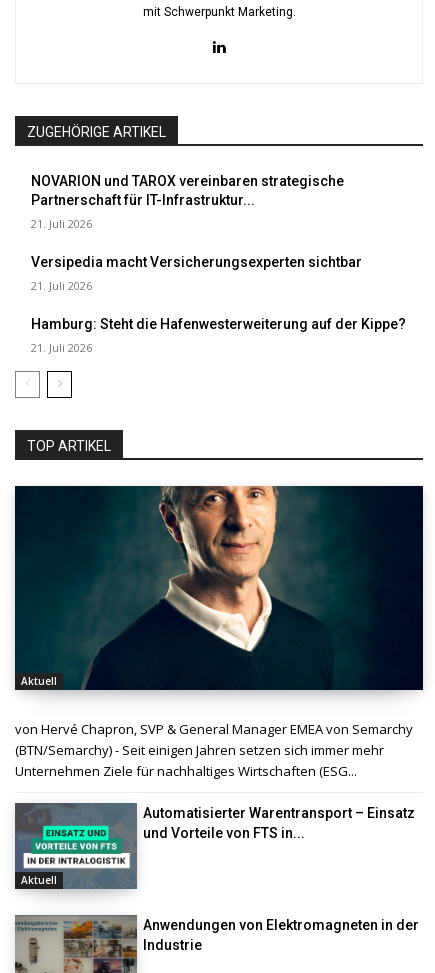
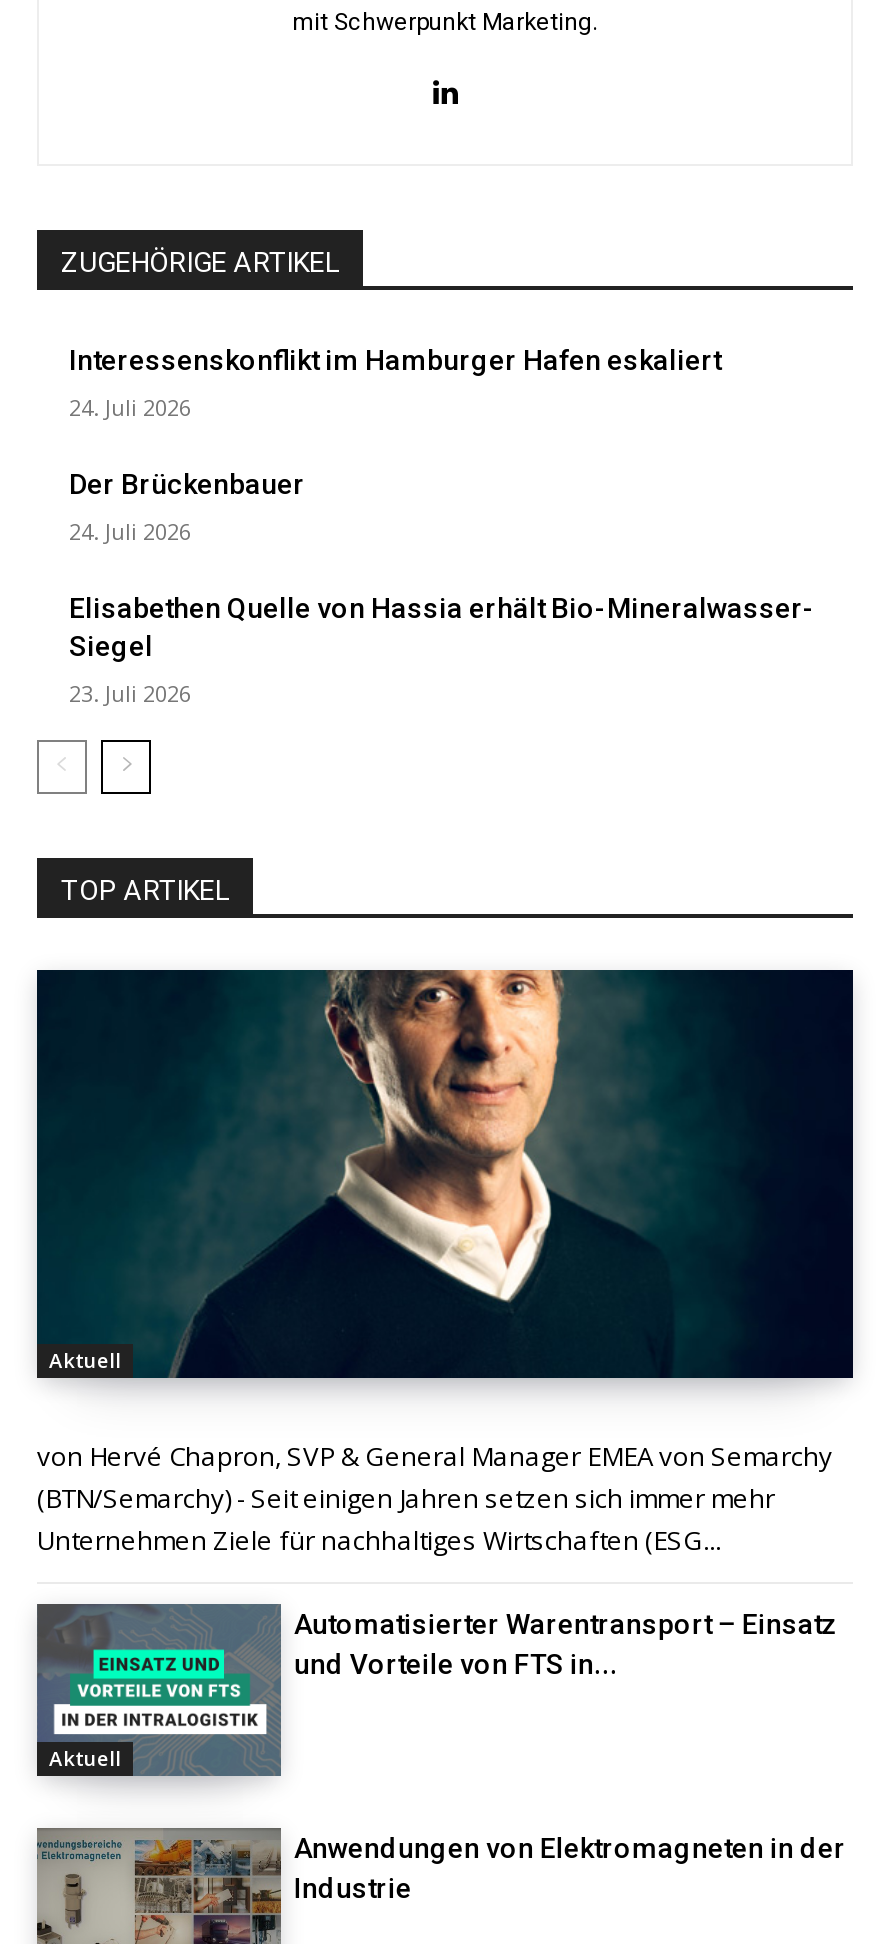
[31,173,344,208] NOVARION und TAROX vereinbaren strategische | Partnerschaft für IT-Infrastruktur... -> [69,344,721,376] Interessenskonflikt im Hamburger Hafen eskaliert
[31,216,92,231] 21. Juli 2026 -> [69,392,191,422] 24. Juli 2026
[31,254,362,270] Versipedia macht Versicherungsexperten sichtbar -> [69,468,305,500] Der Brückenbauer
[31,278,92,293] 21. Juli 2026 -> [69,516,191,546] 24. Juli 2026
[31,316,406,332] Hamburg: Steht die Hafenwesterweiterung auf der Kippe? -> [69,592,815,662] Elisabethen Quelle von Hassia erhält Bio-Mineralwasser- | Siegel
[31,340,92,355] 21. Juli 2026 -> [69,678,191,708] 23. Juli 2026

